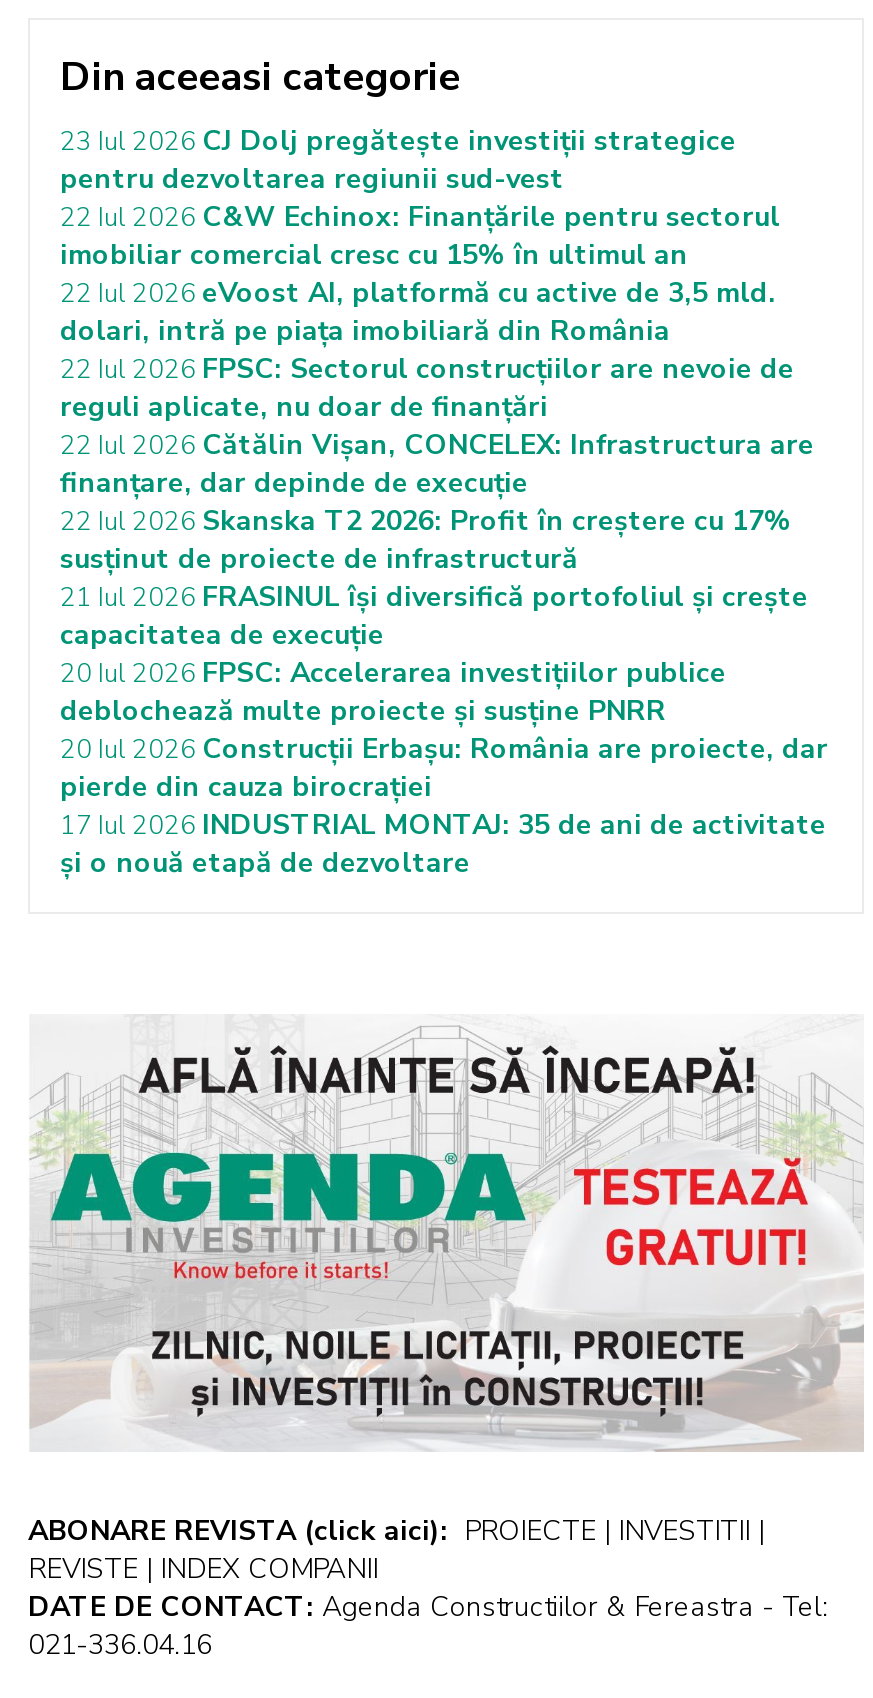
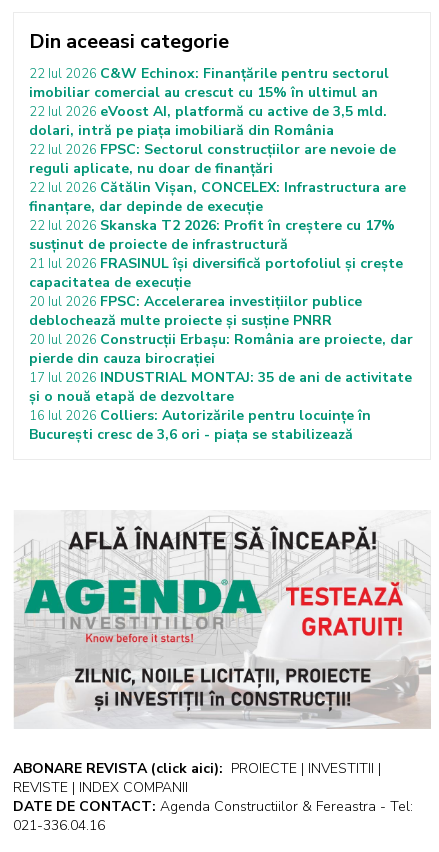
[60,122,736,198] 23 Iul 2026 CJ Dolj pregătește investiții strategice | pentru dezvoltarea regiunii sud-vest -> none
moved [60,198,780,236] -> [29,64,389,83]: 22 Iul 2026 C&W Echinox: Finanțările pentru sectorul
[60,236,688,274] imobiliar comercial cresc cu 15% în ultimul an -> [29,83,378,102] imobiliar comercial au crescut cu 15% în ultimul an
moved [60,274,828,882] -> [29,102,413,406]: 22 Iul 2026 eVoost AI, platformă cu active de 3,5 mld. | dolari, intră pe piața imobiliară din România | 22 Iul 2026 FPSC: Sectorul construcțiilor are nevoie de | ... | 17 Iul 2026 INDUSTRIAL MONTAJ: 35 de ani de activitate | și o nouă etapă de dezvoltare
none -> [29,406,371,444] 16 Iul 2026 Colliers: Autorizările pentru locuințe în | București cresc de 3,6 ori - piața se stabilizează

